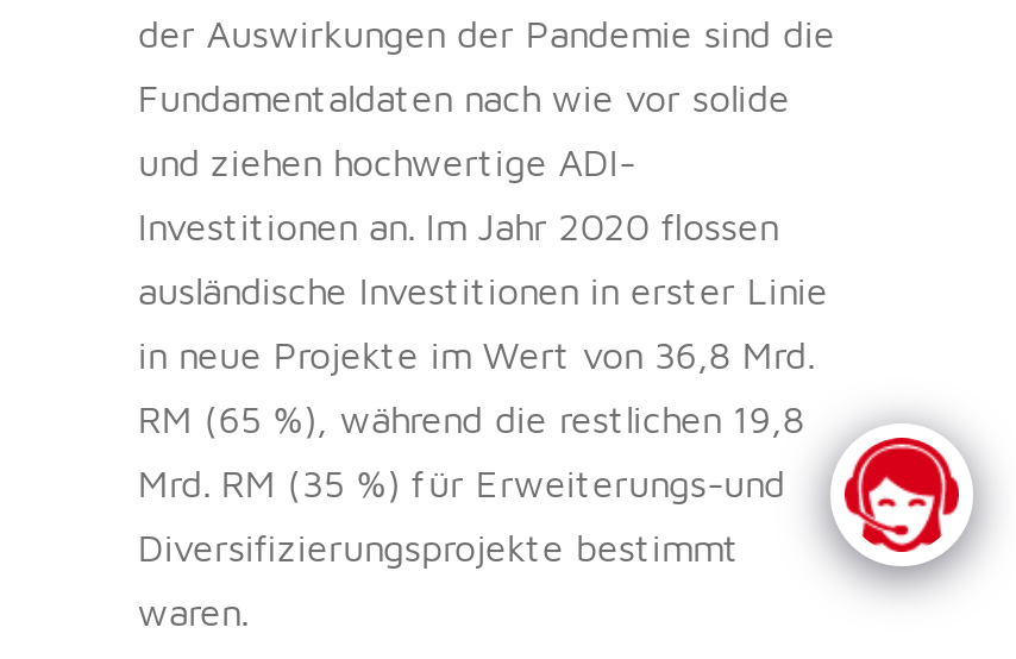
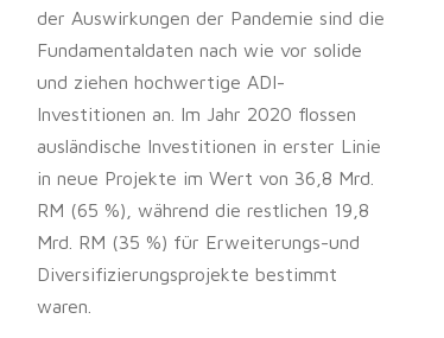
[809,412,995,597] [image] -> none

